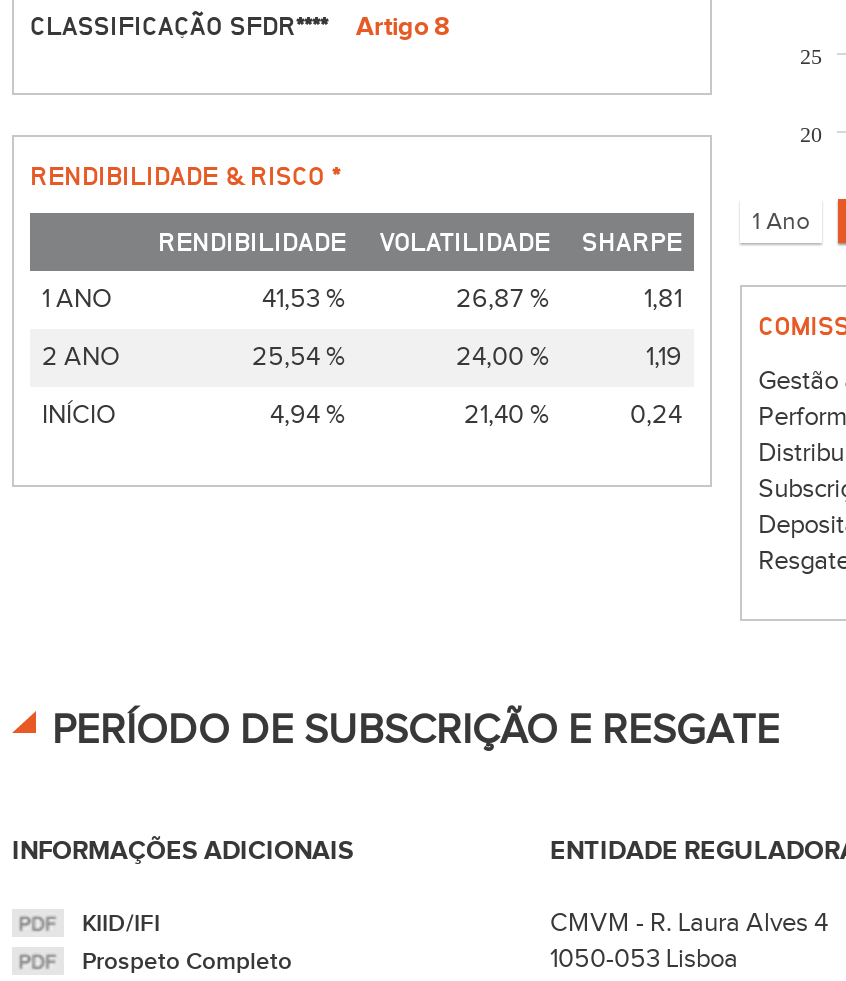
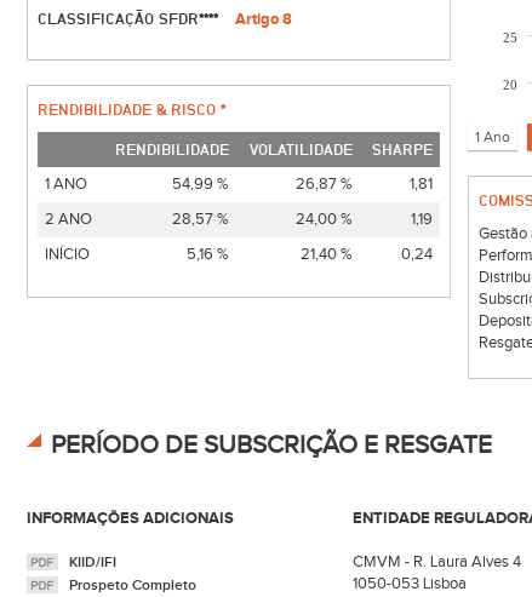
[262,283,346,315] 41,53 % -> [172,174,229,194] 54,99 %
[252,341,346,373] 25,54 % -> [172,209,229,229] 28,57 %
[270,399,346,431] 4,94 % -> [187,245,229,264] 5,16 %

